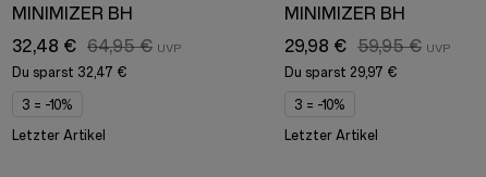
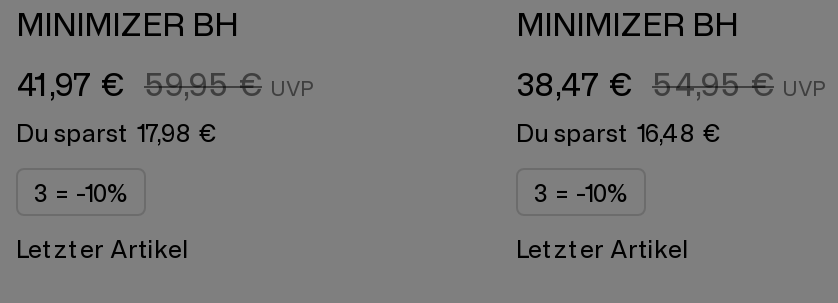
[12,37,153,55] 32,48 € 64,95 € -> [16,67,262,101] 41,97 € 59,95 €
[284,37,422,55] 29,98 € 59,95 € -> [516,67,774,101] 38,47 € 54,95 €
[12,65,127,80] Du sparst 32,47 € -> [16,119,218,147] Du sparst 17,98 €
[284,65,398,80] Du sparst 29,97 € -> [516,119,722,147] Du sparst 16,48 €

